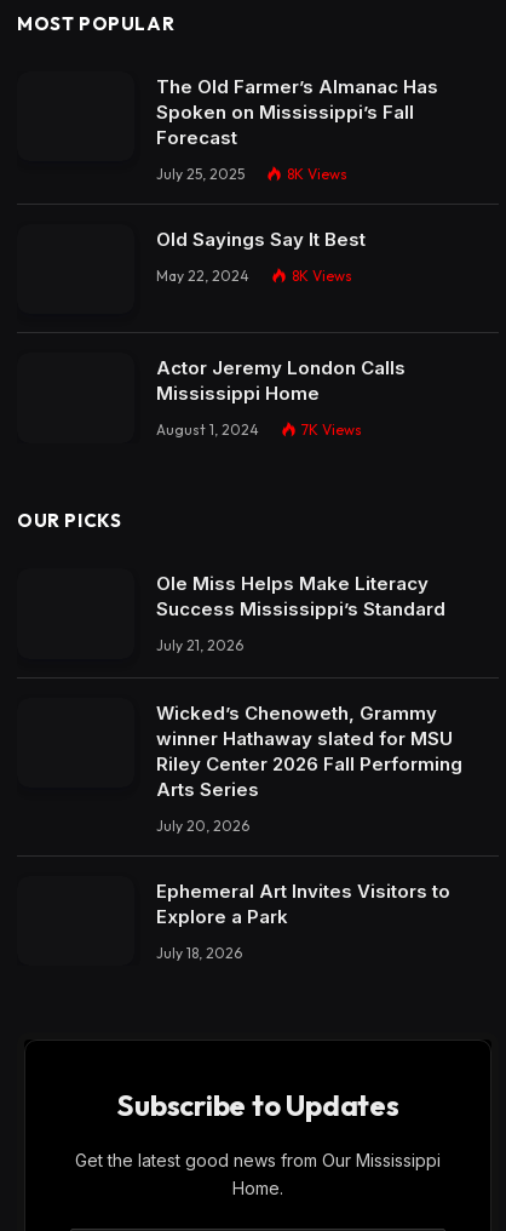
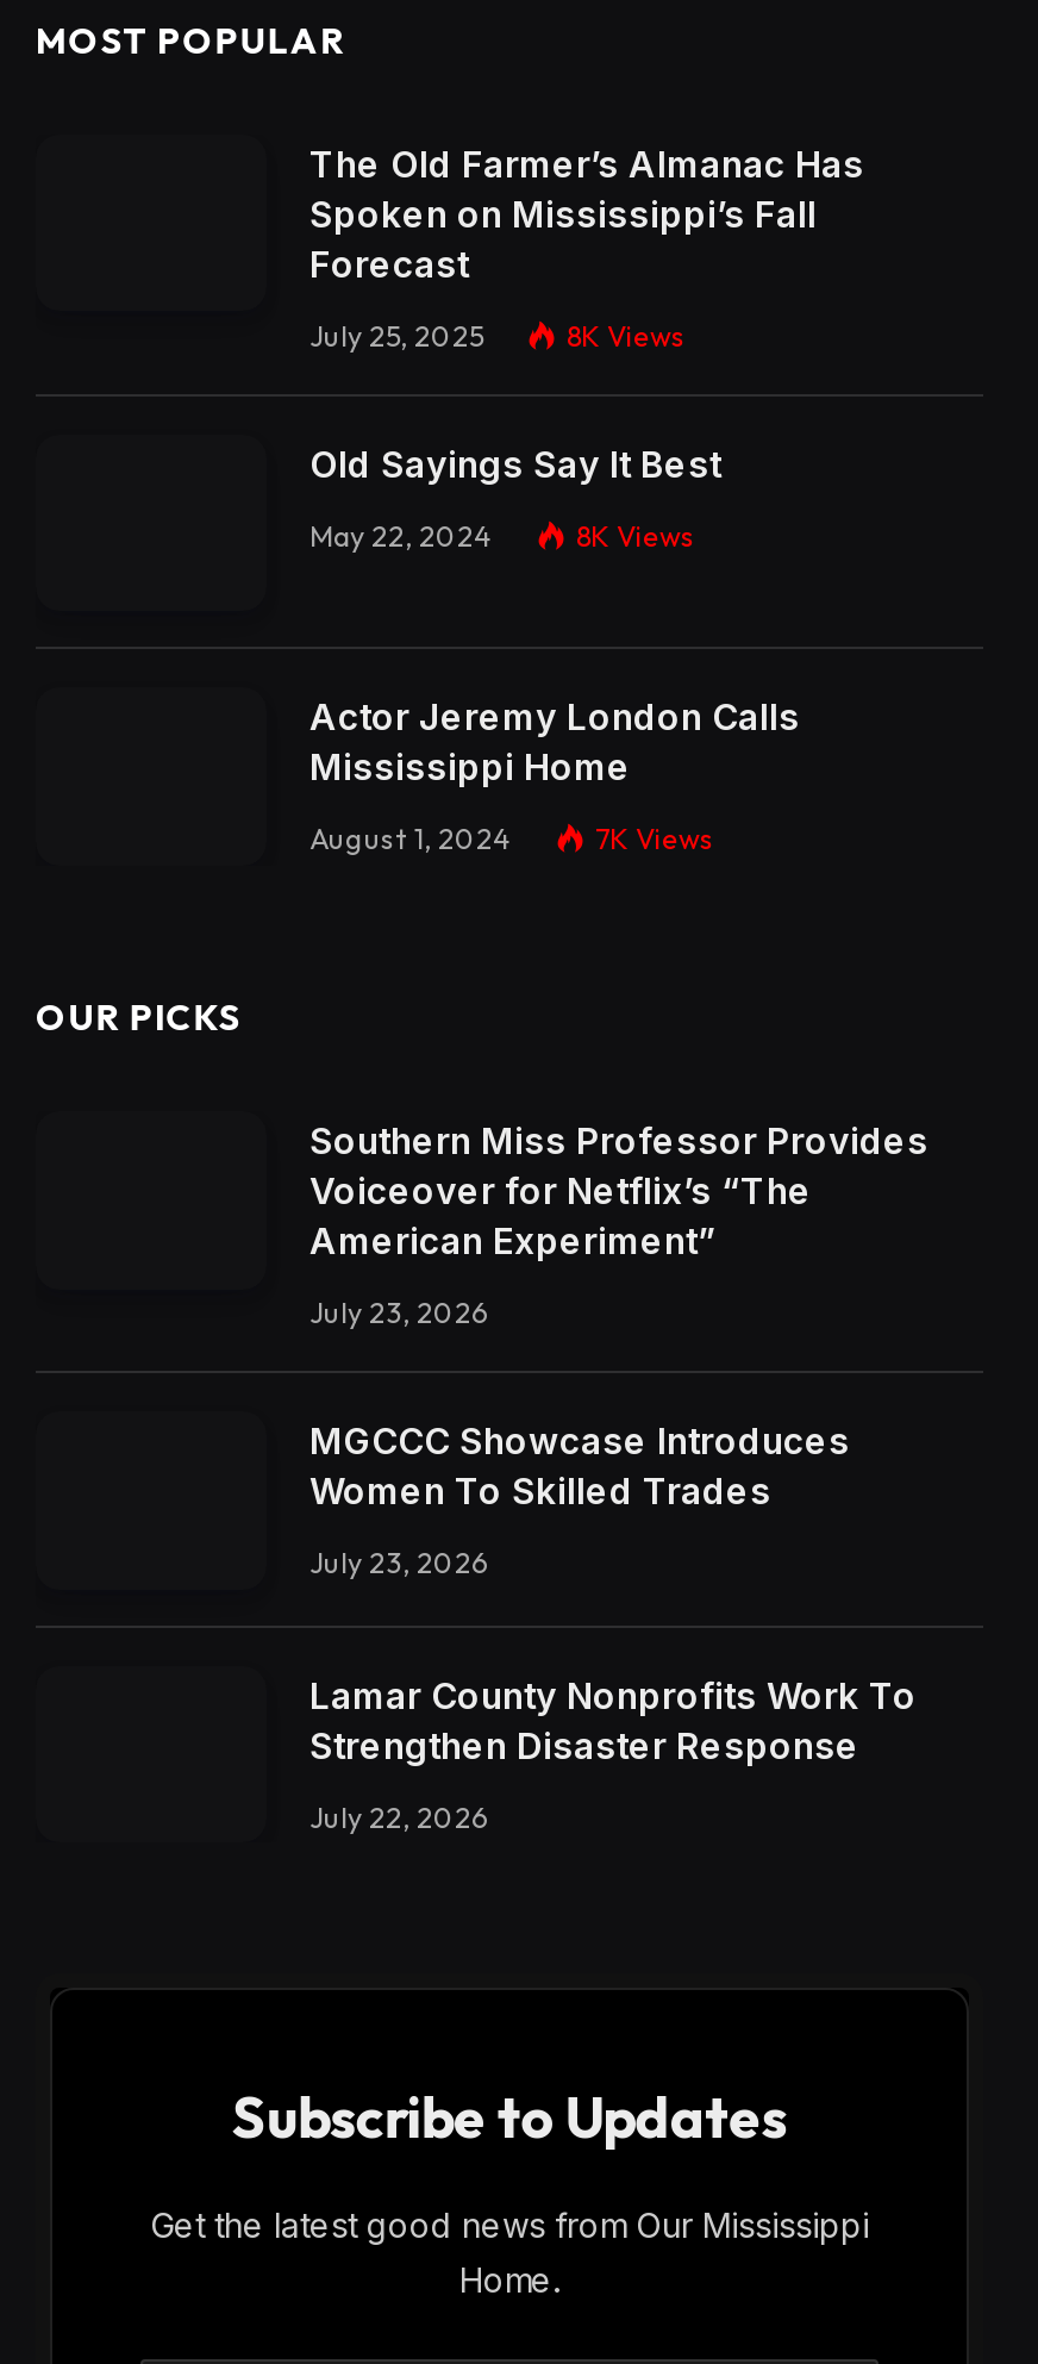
[156,572,445,620] Ole Miss Helps Make Literacy | Success Mississippi’s Standard -> [309,1118,928,1264] Southern Miss Professor Provides | Voiceover for Netflix’s “The | American Experiment”
[156,636,243,654] July 21, 2026 -> [309,1295,488,1330] July 23, 2026
[156,701,462,800] Wicked’s Chenoweth, Grammy | winner Hathaway slated for MSU | Riley Center 2026 Fall Performing | Arts Series -> [309,1418,850,1514] MGCCC Showcase Introduces | Women To Skilled Trades
[156,816,249,834] July 20, 2026 -> [309,1545,488,1580] July 23, 2026
[156,879,450,928] Ephemeral Art Invites Visitors to | Explore a Park -> [309,1672,917,1768] Lamar County Nonprofits Work To | Strengthen Disaster Response
[156,943,242,962] July 18, 2026 -> [309,1799,488,1834] July 22, 2026

